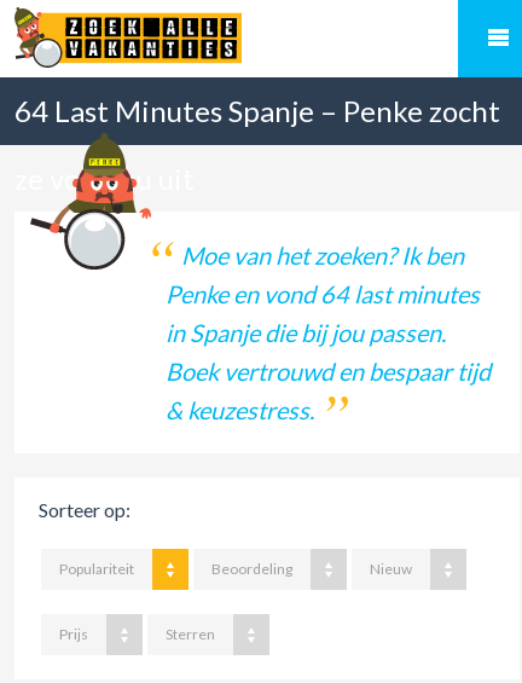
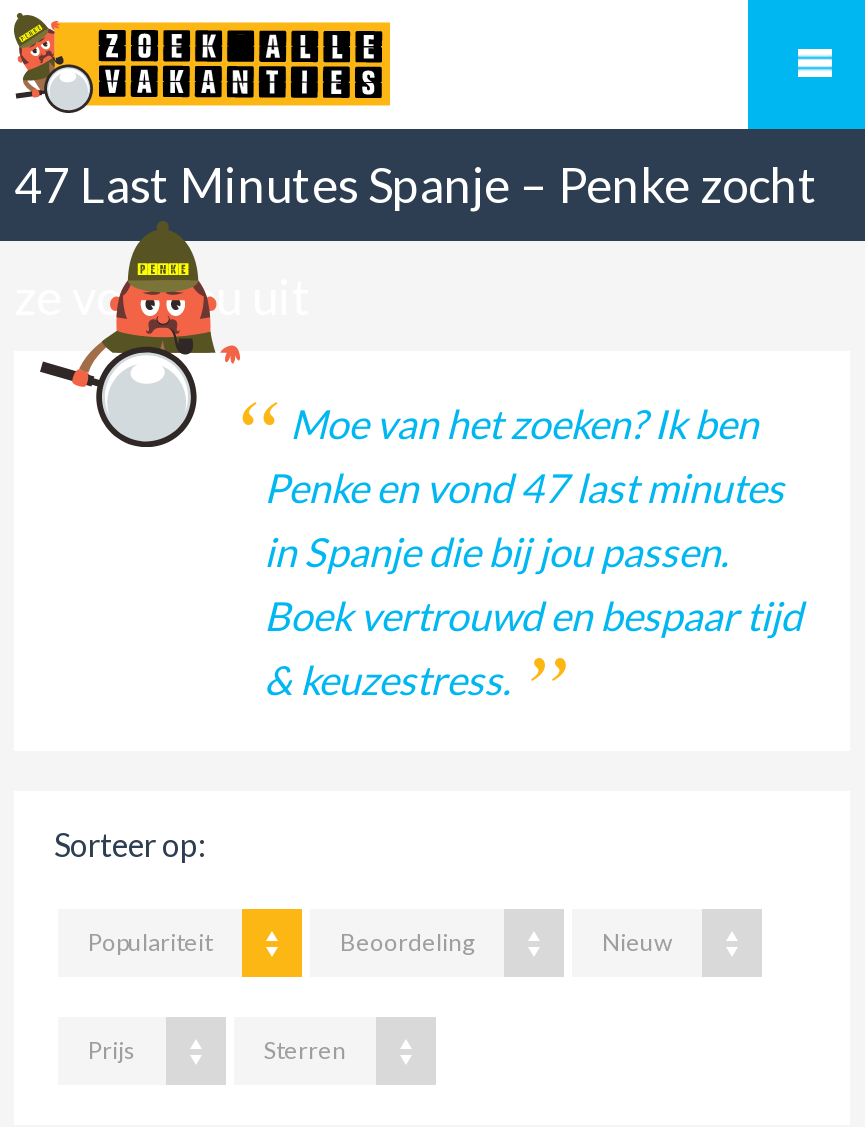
[14,93,500,128] 64 Last Minutes Spanje – Penke zocht -> [14,155,818,213] 47 Last Minutes Spanje – Penke zocht
[166,279,480,308] Penke en vond 64 last minutes -> [264,463,784,511] Penke en vond 47 last minutes

